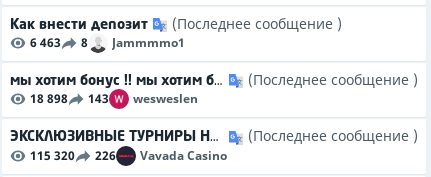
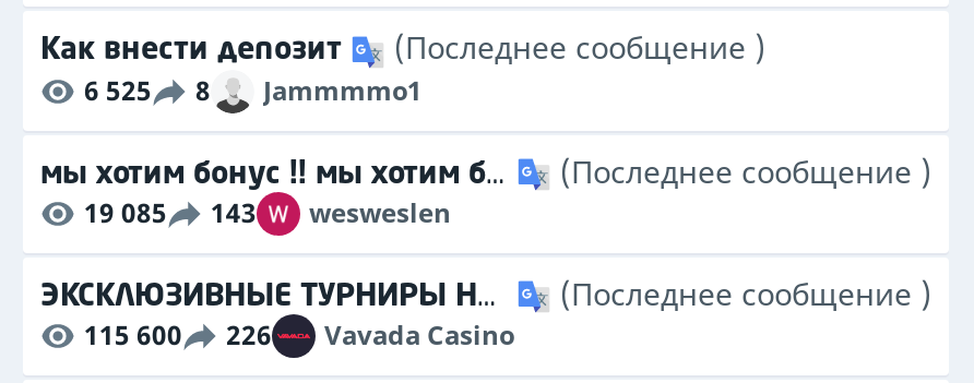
[30,34,185,51] 6 463 8 Jammmmo1 -> [84,71,423,108] 6 525 8 Jammmmo1
[30,90,198,107] 18 898 143 wesweslen -> [84,194,451,231] 19 085 143 wesweslen
[30,146,227,163] 115 320 226 Vavada Casino -> [84,316,514,354] 115 600 226 Vavada Casino

